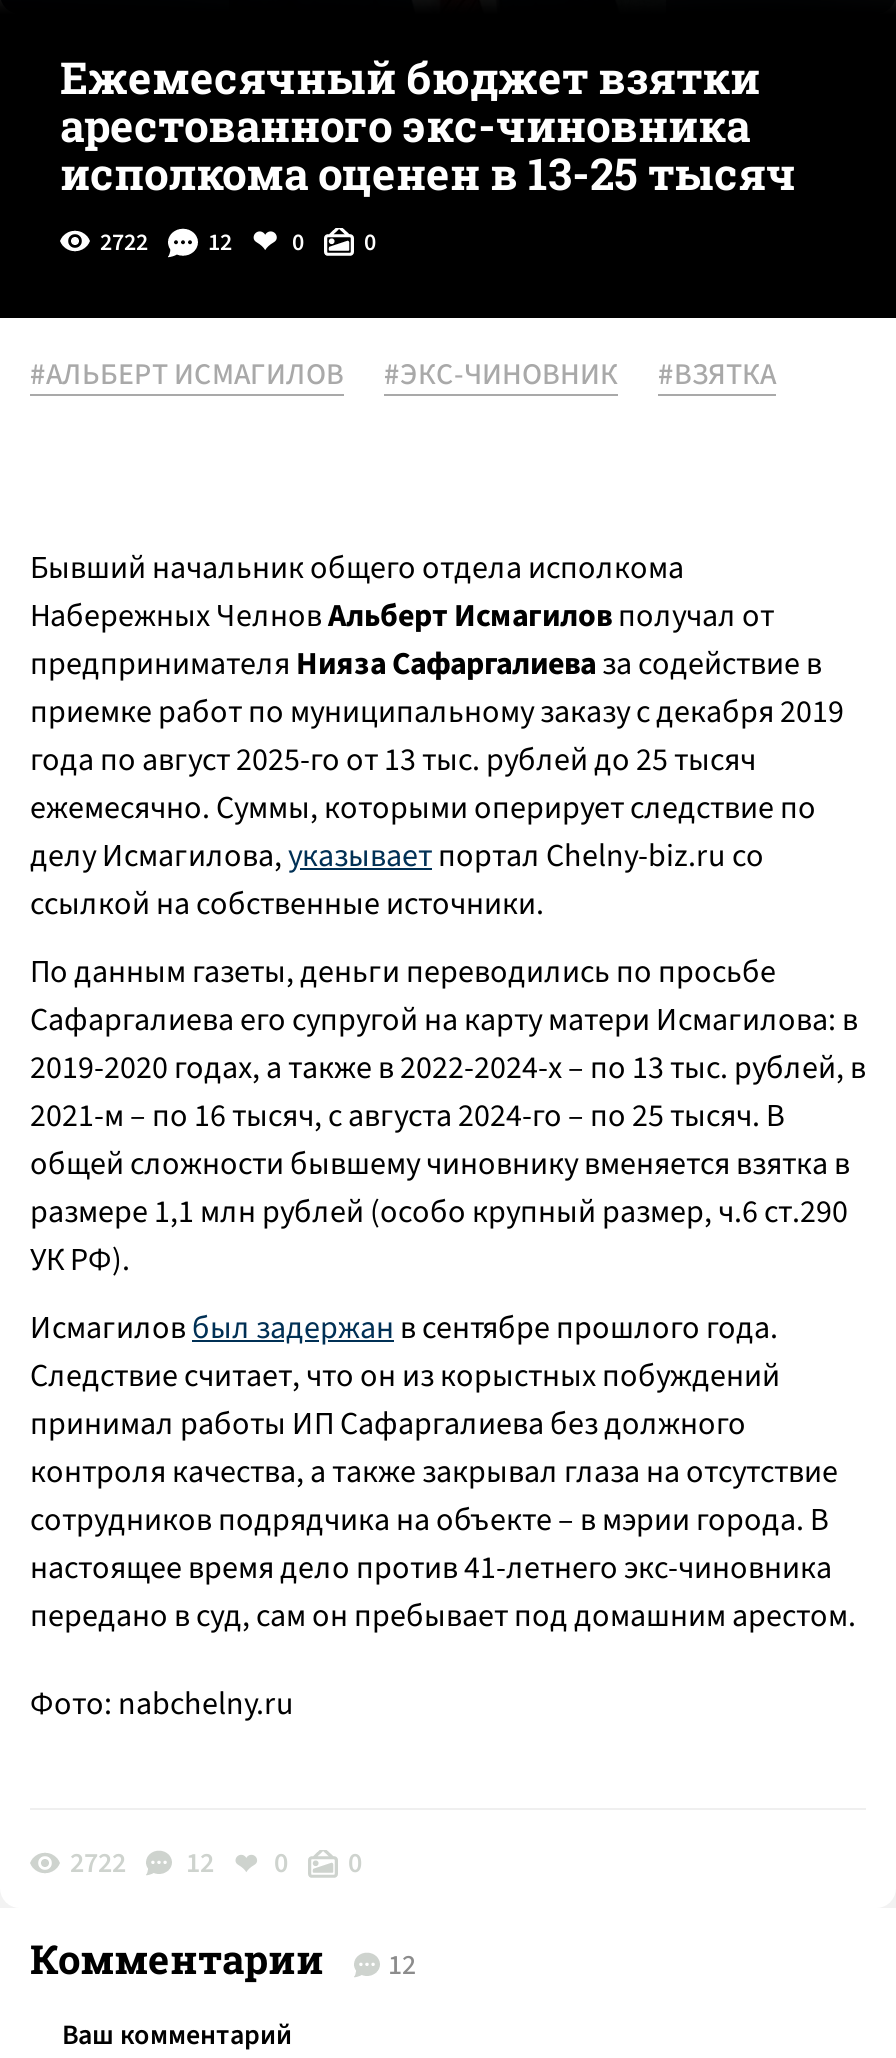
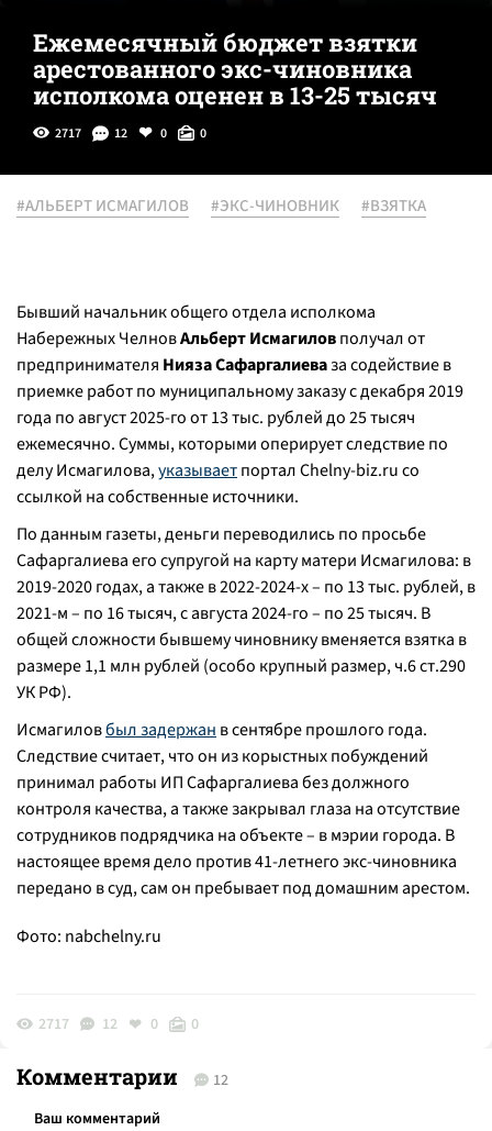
[100,226,376,260] 2722 12 0 0 -> [55,124,206,143] 2717 12 0 0
[70,1844,362,1884] 2722 12 0 0 -> [38,1013,199,1035] 2717 12 0 0

